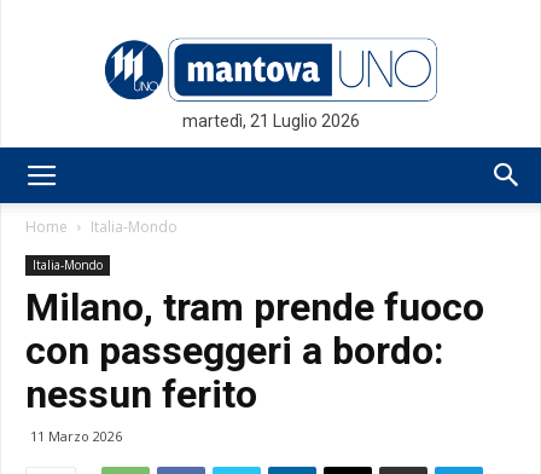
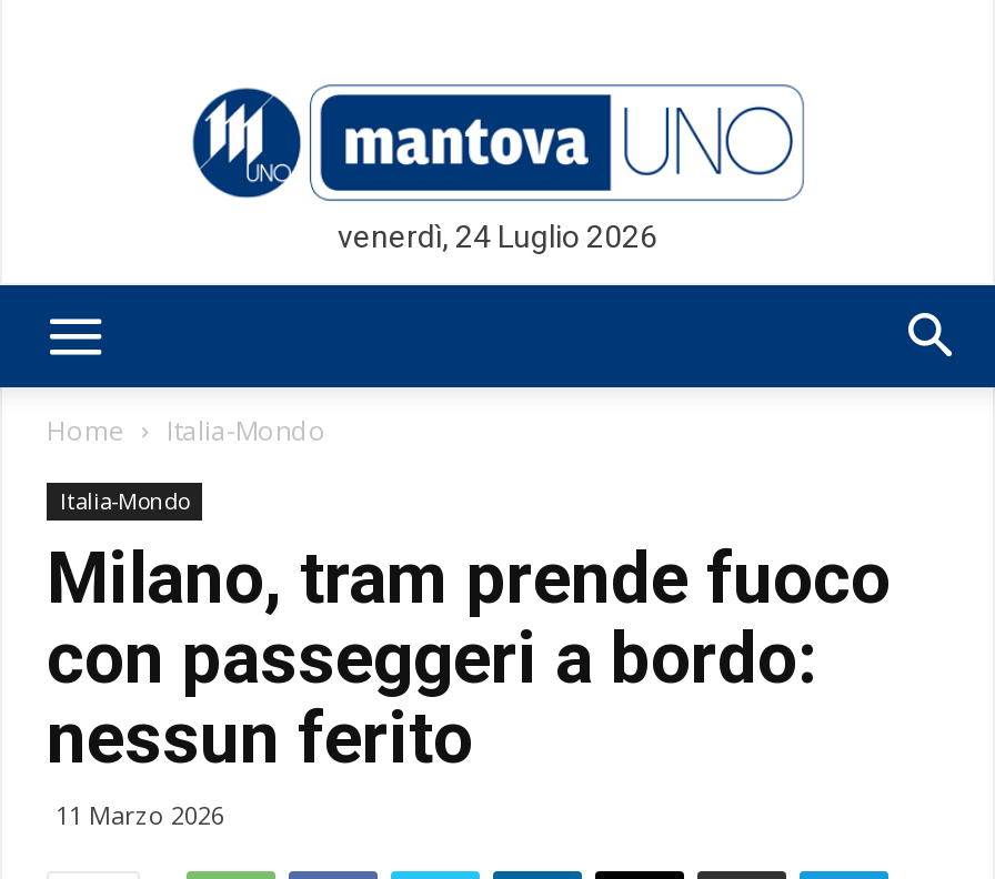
[182,111,359,131] martedì, 21 Luglio 2026 -> [338,219,657,254] venerdì, 24 Luglio 2026

